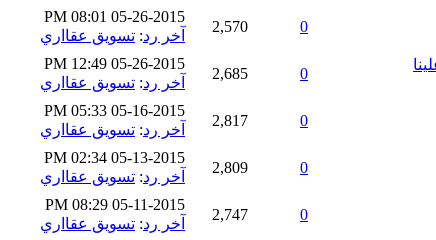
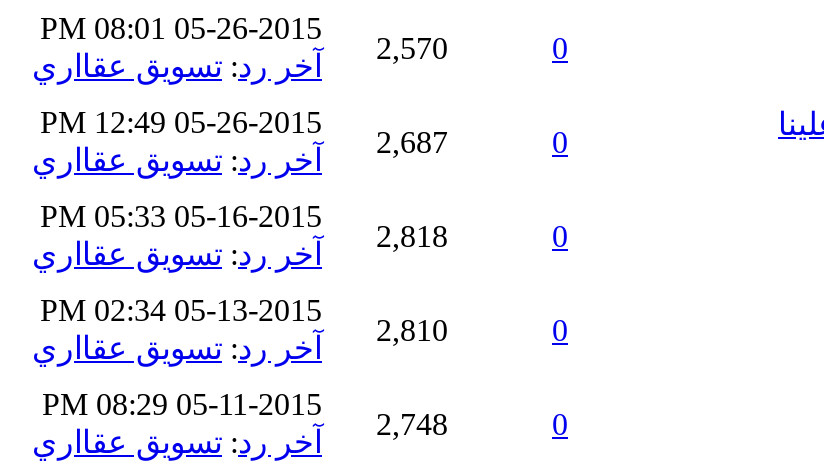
[212,65,248,82] 2,685 -> [376,125,448,159] 2,687
[212,112,248,129] 2,817 -> [376,219,448,253] 2,818
[212,159,248,176] 2,809 -> [376,313,448,347] 2,810
[212,206,248,223] 2,747 -> [376,407,448,441] 2,748

